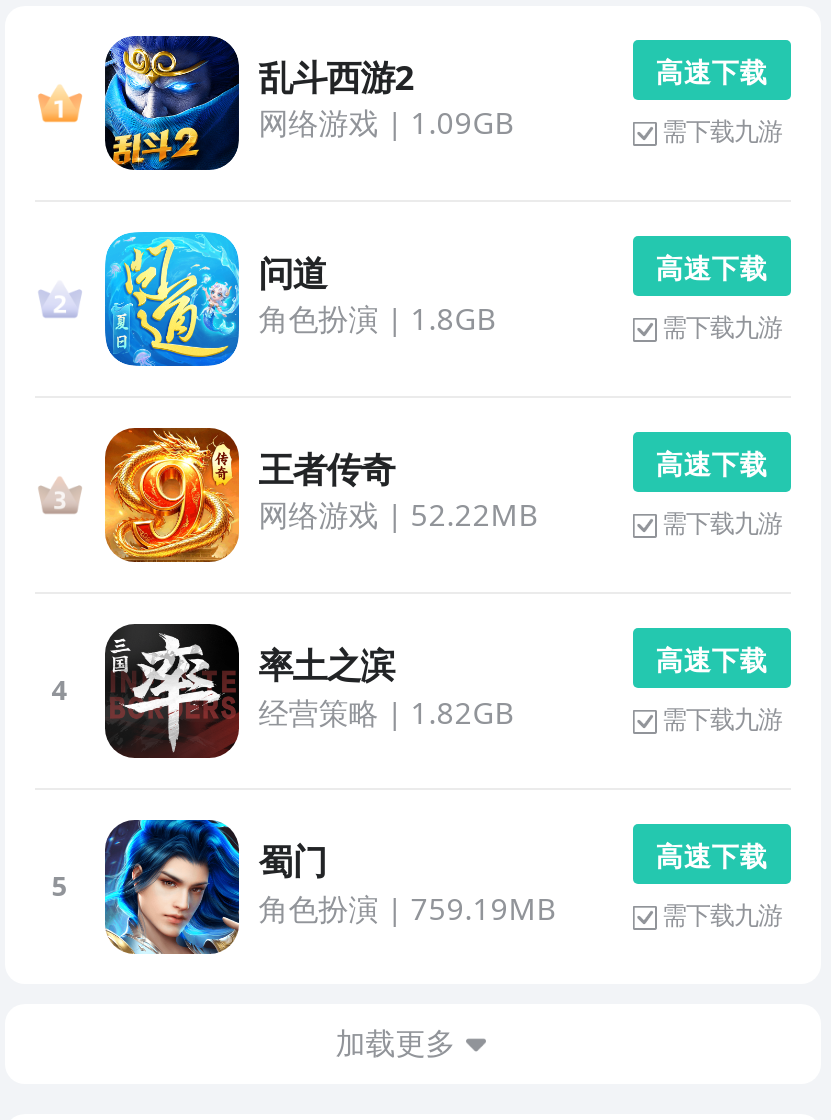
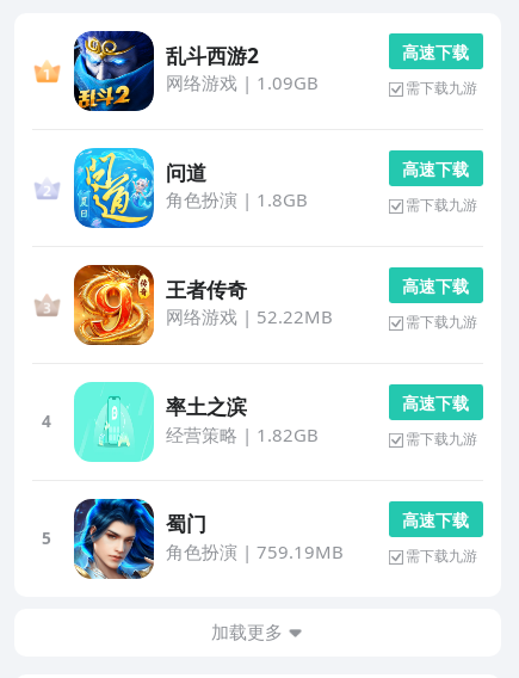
[103,622,241,760] [image] -> [73,381,155,463] [image]

